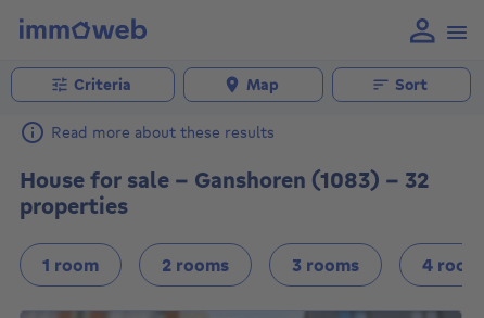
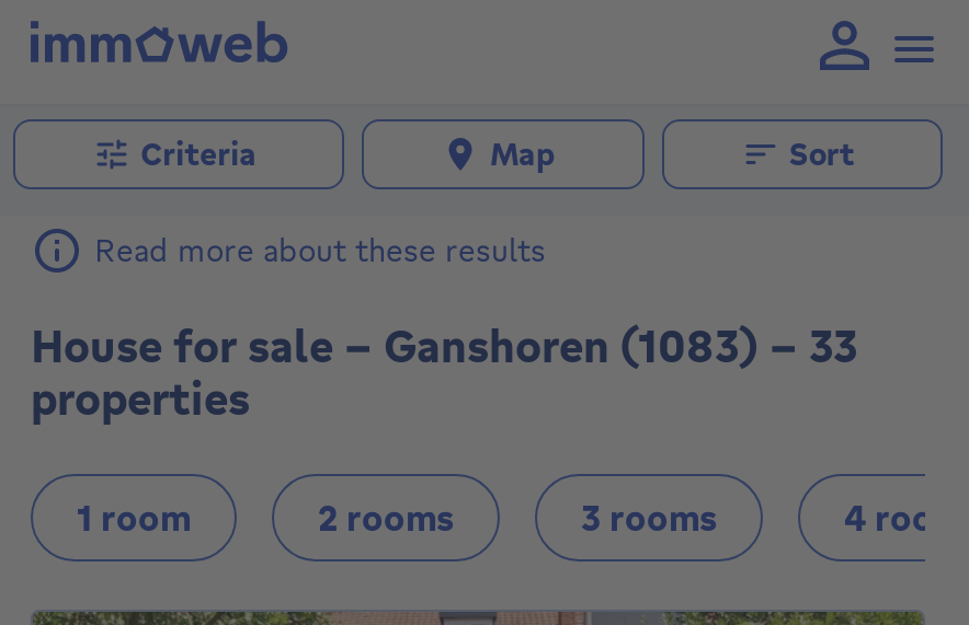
[20,165,430,194] House for sale - Ganshoren (1083) - 32 -> [31,316,857,375] House for sale - Ganshoren (1083) - 33

